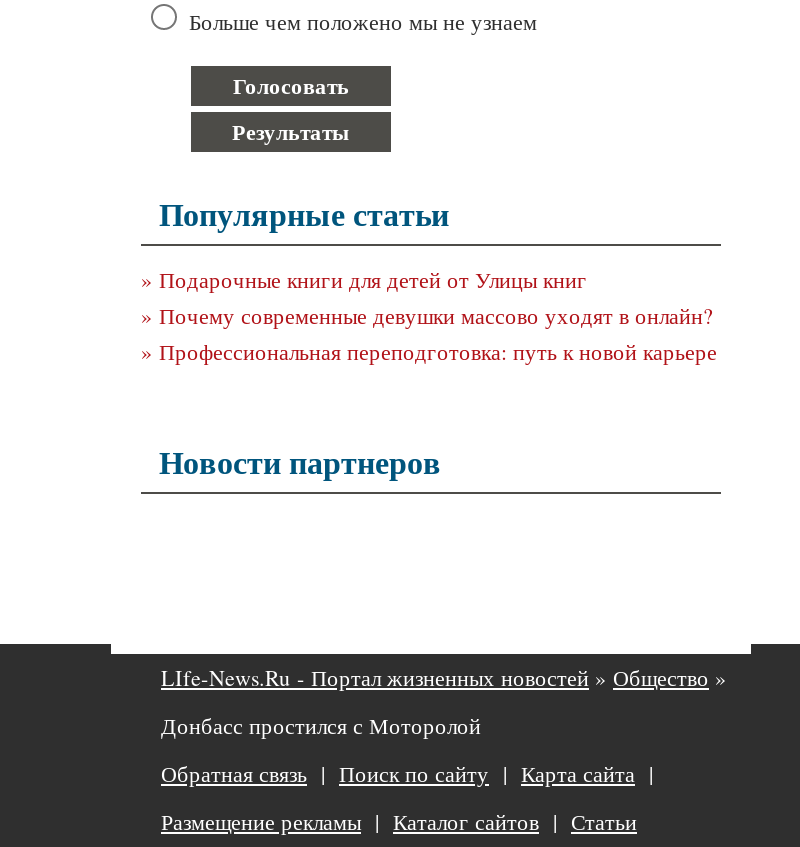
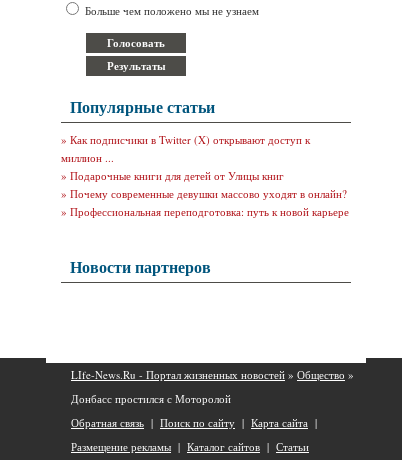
none -> [61,132,310,165] » Как подписчики в Twitter (X) открывают доступ к | миллион ...

